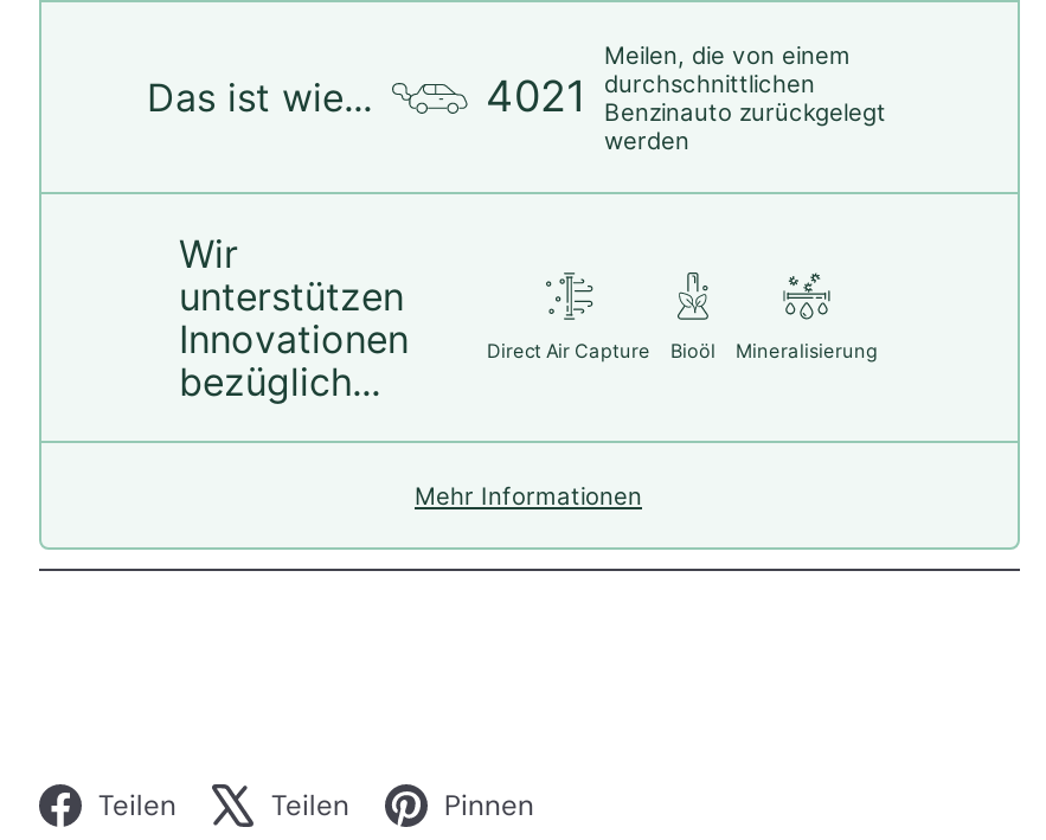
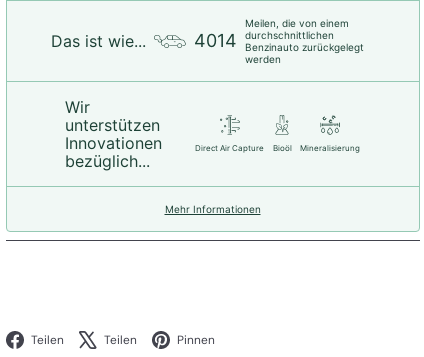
[486,69,886,126] 4021 durchschnittlichen Benzinauto zurückgelegt -> [194,29,364,53] 4014 durchschnittlichen Benzinauto zurückgelegt

